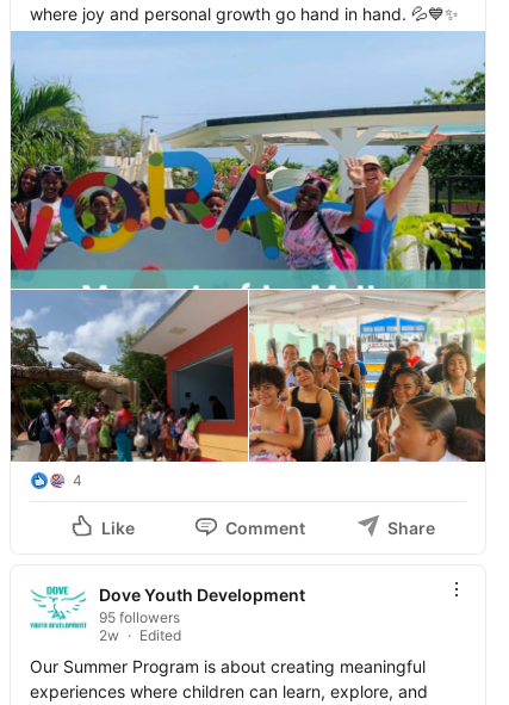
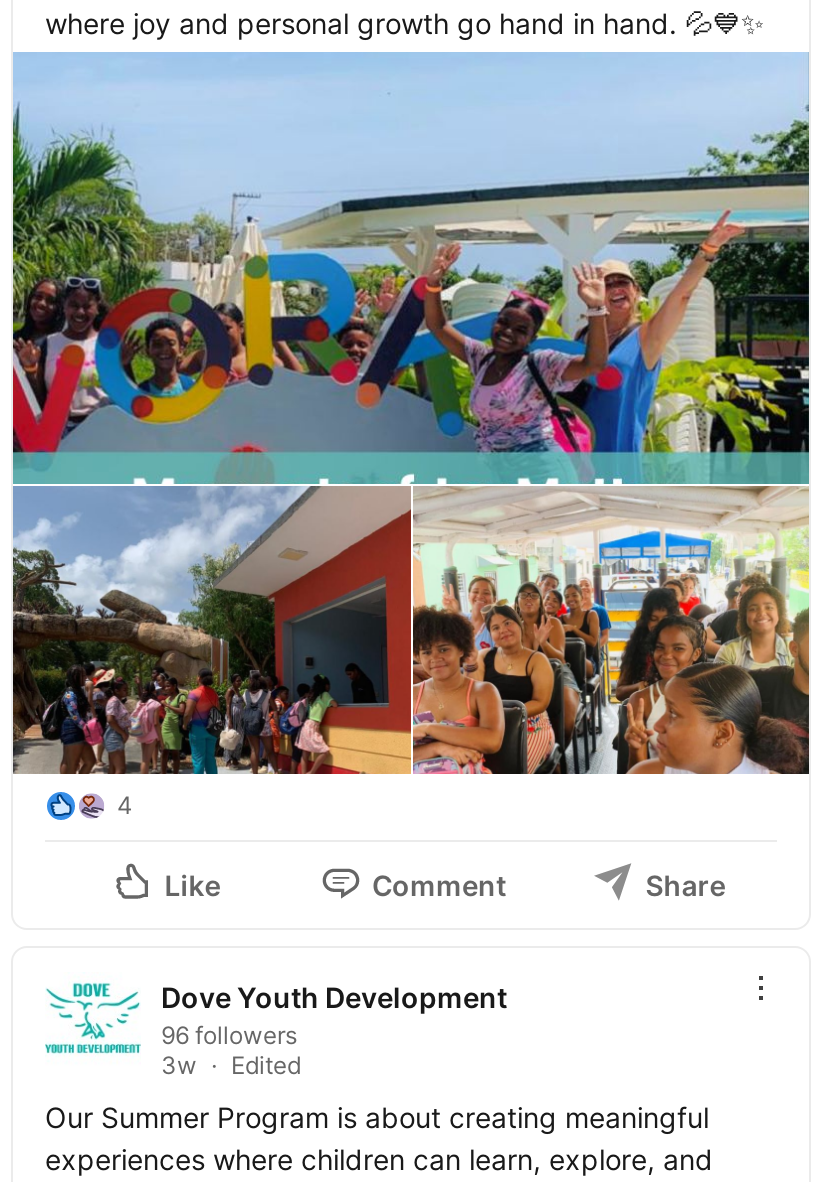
[99,609,180,645] 95 followers | 2w -> [161,1021,297,1081] 96 followers | 3w

